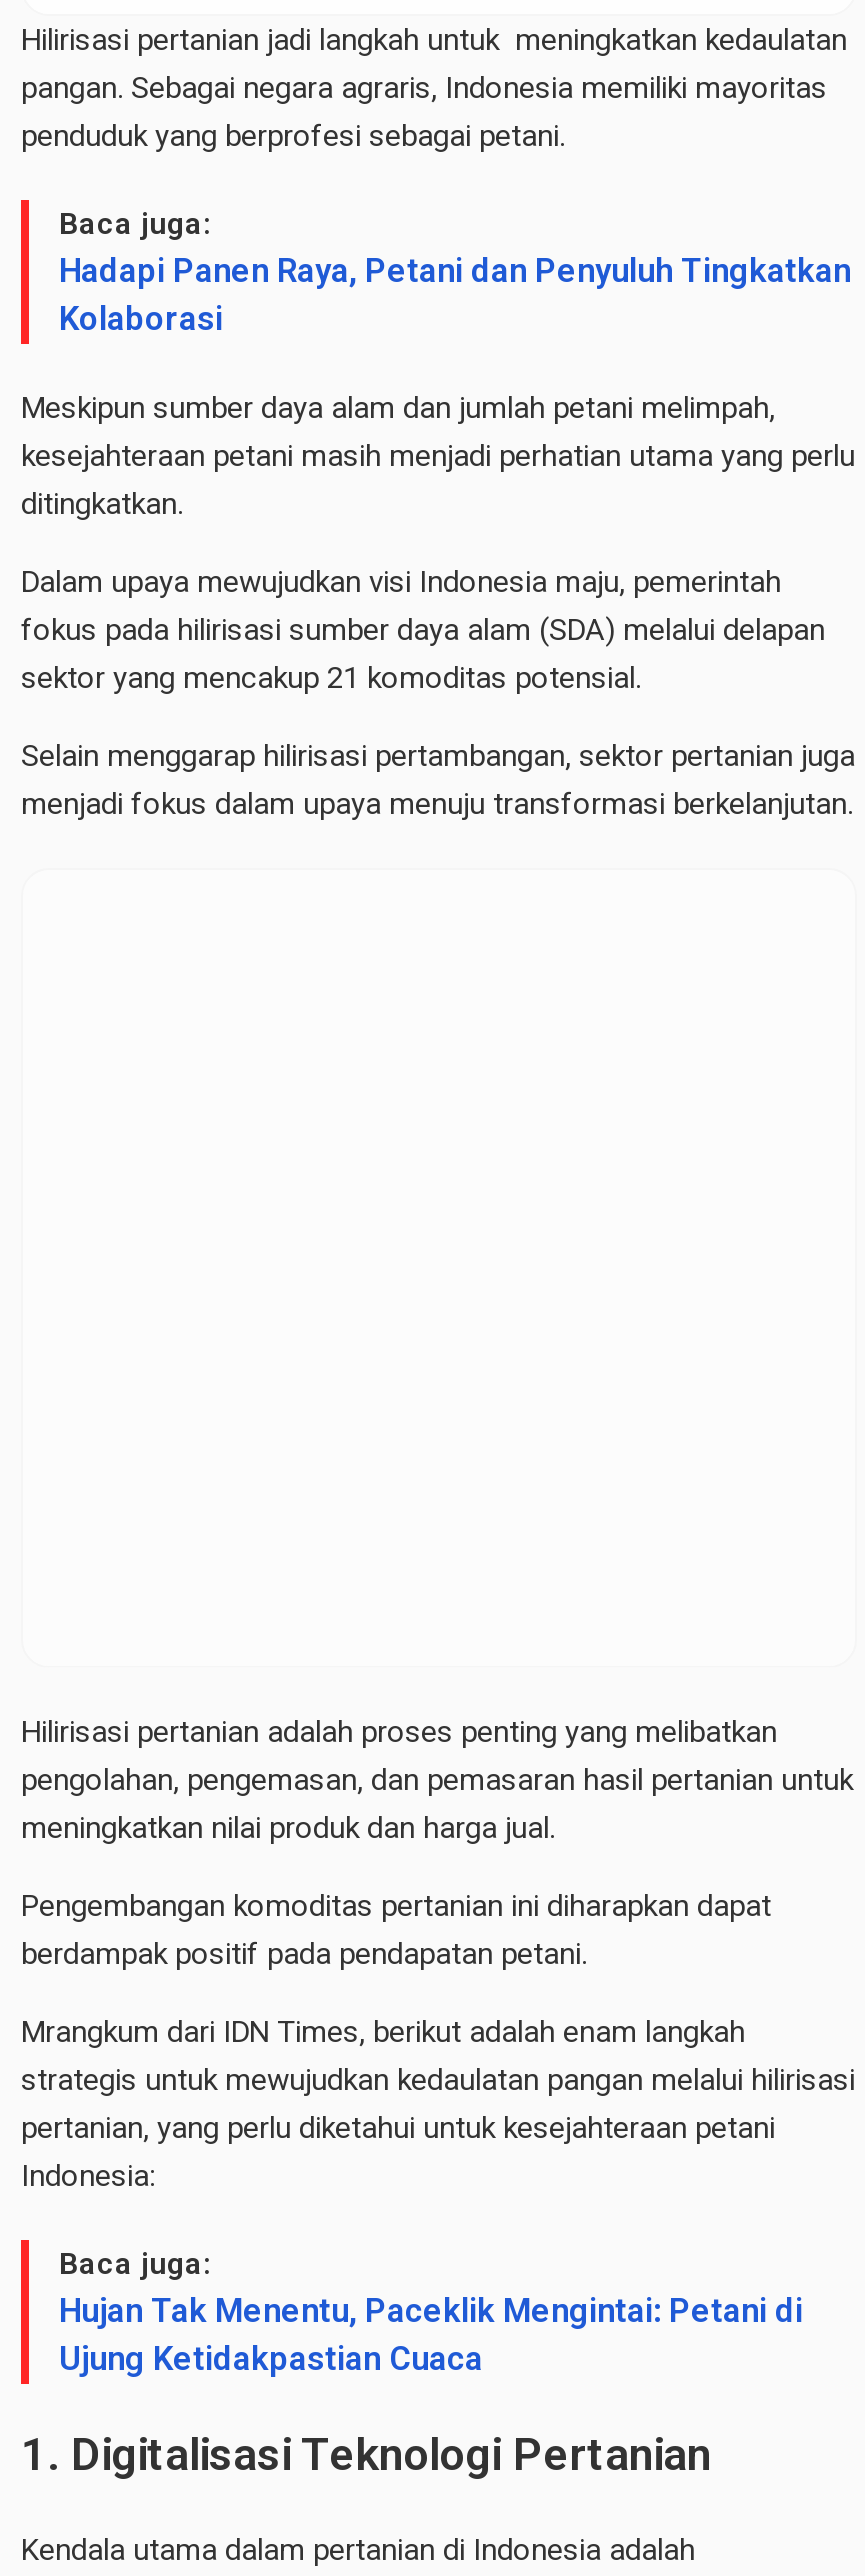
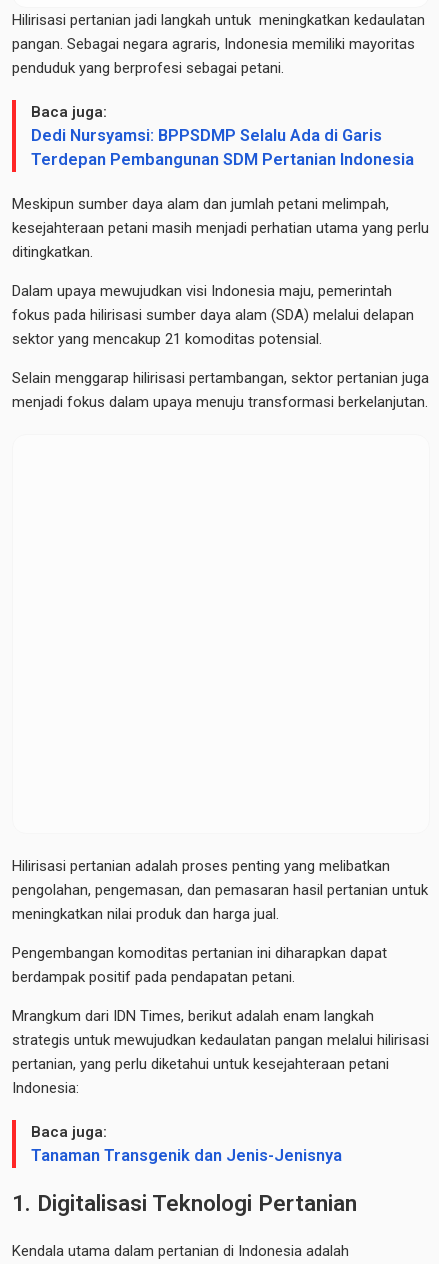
[59,251,851,337] Hadapi Panen Raya, Petani dan Penyuluh Tingkatkan | Kolaborasi -> [31,126,414,169] Dedi Nursyamsi: BPPSDMP Selalu Ada di Garis | Terdepan Pembangunan SDM Pertanian Indonesia
[59,2291,803,2377] Hujan Tak Menentu, Paceklik Mengintai: Petani di | Ujung Ketidakpastian Cuaca -> [31,1146,342,1165] Tanaman Transgenik dan Jenis-Jenisnya

